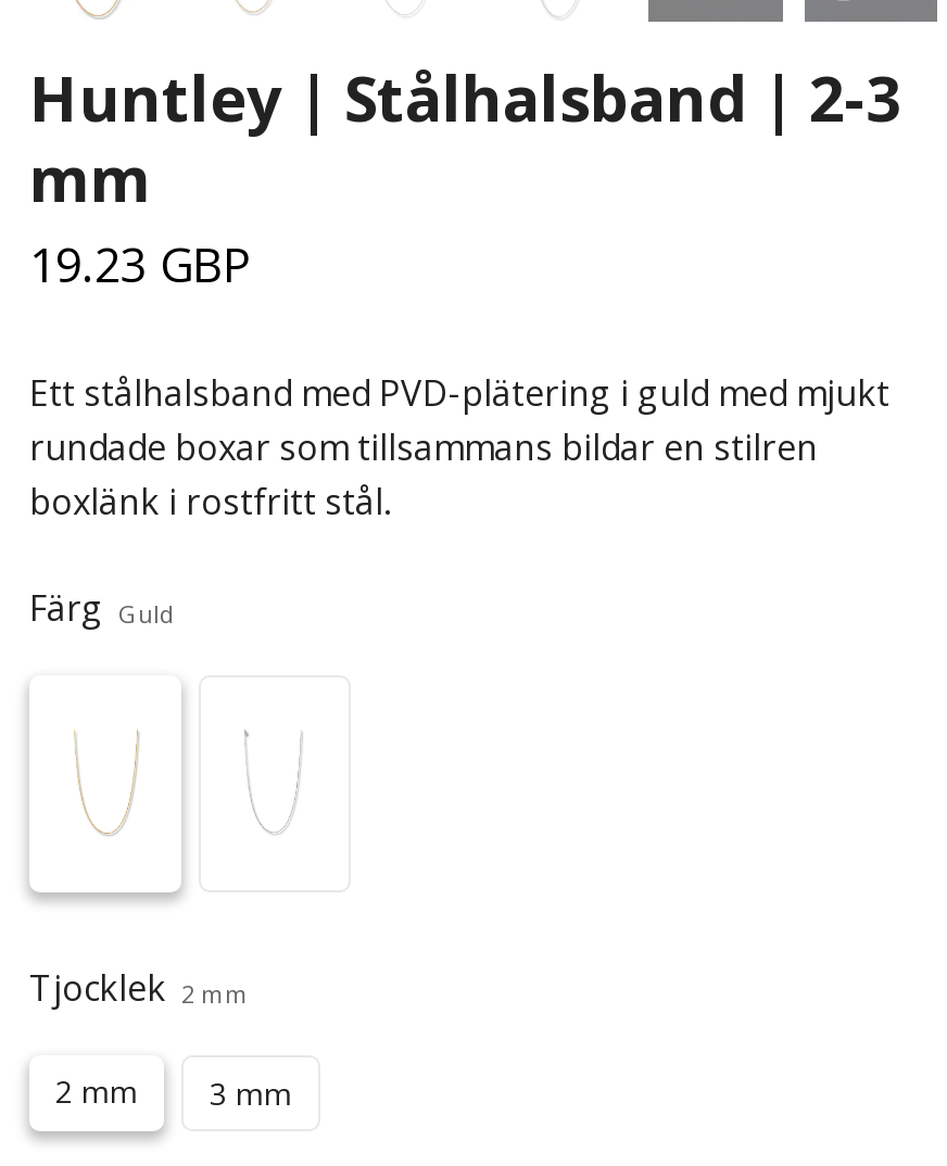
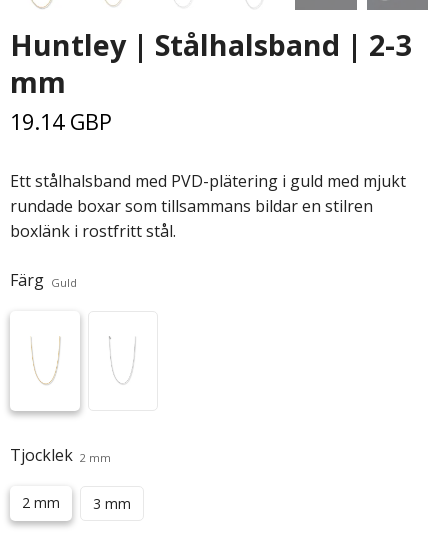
[29,233,251,296] 19.23 GBP -> [10,107,112,136] 19.14 GBP

